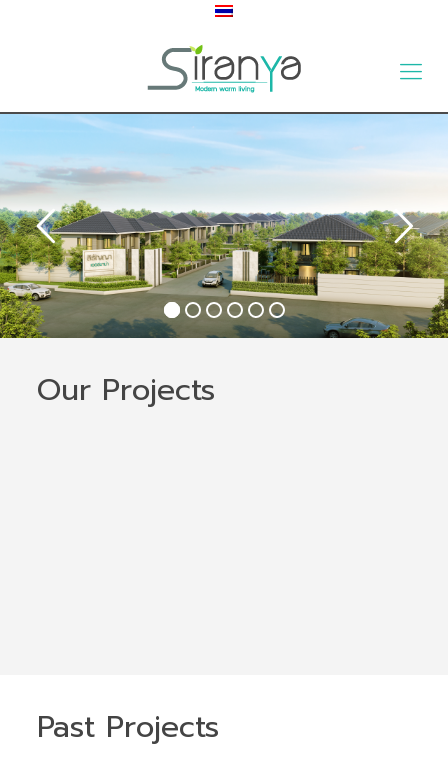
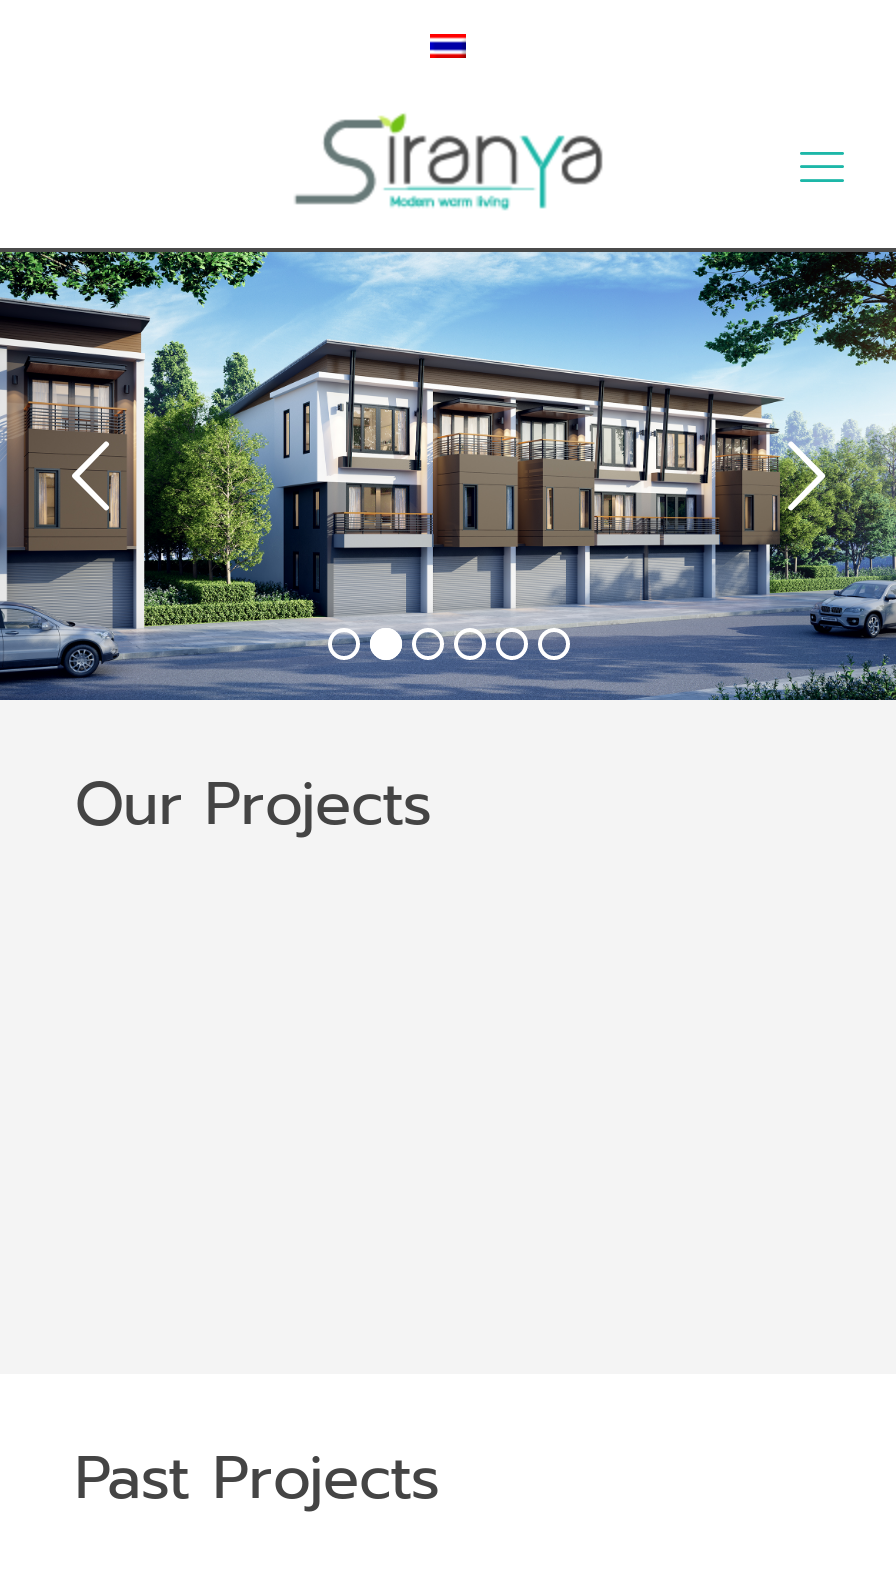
[3,114,445,339] [image] -> [6,250,890,702] [image]

